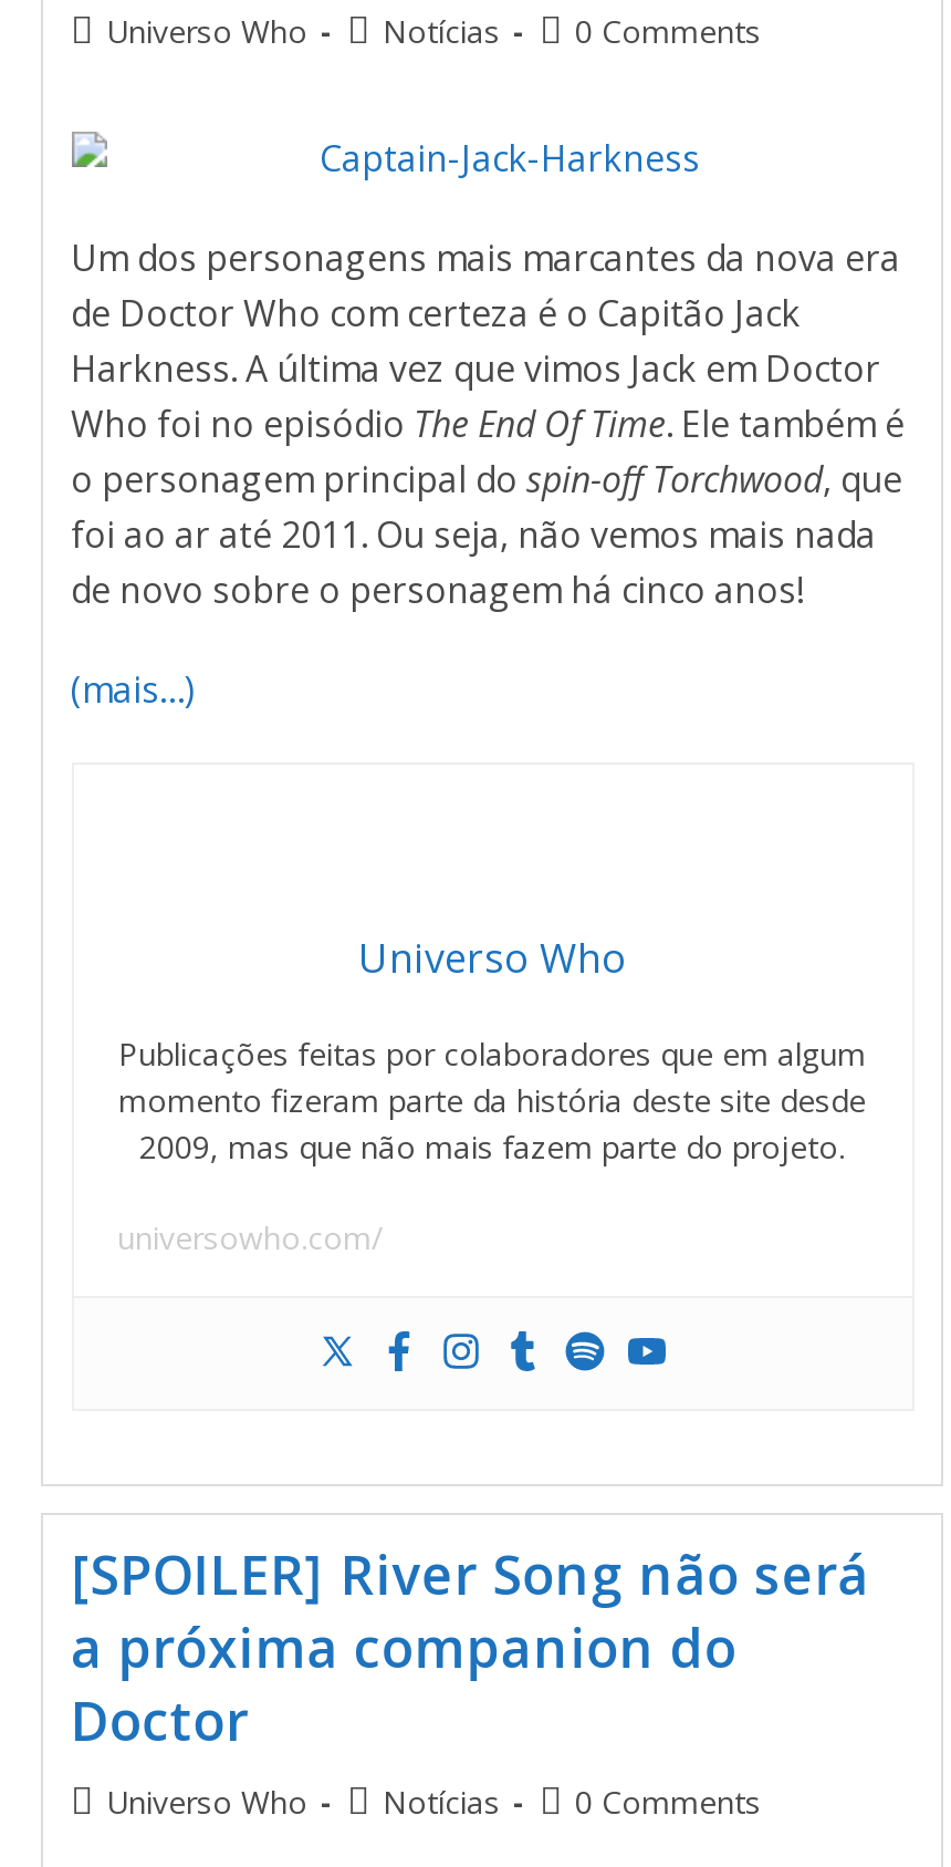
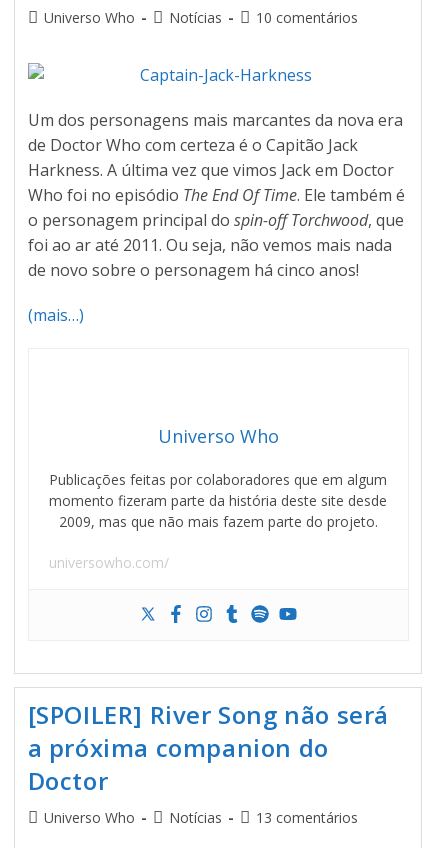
[106,10,761,52] Universo Who Notícias 0 Comments -> [43,8,357,27] Universo Who Notícias 10 comentários
[106,1780,761,1823] Universo Who Notícias 0 Comments -> [43,808,357,827] Universo Who Notícias 13 comentários

